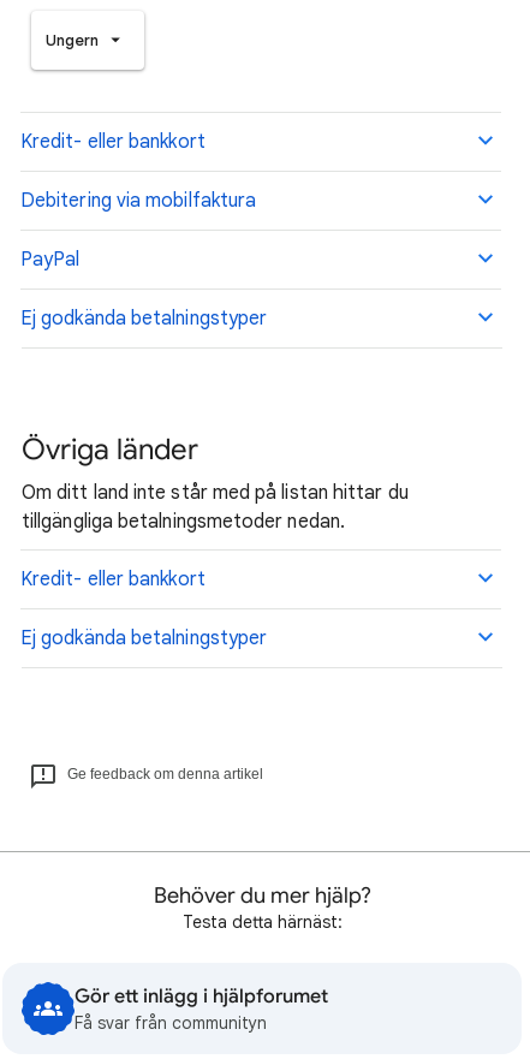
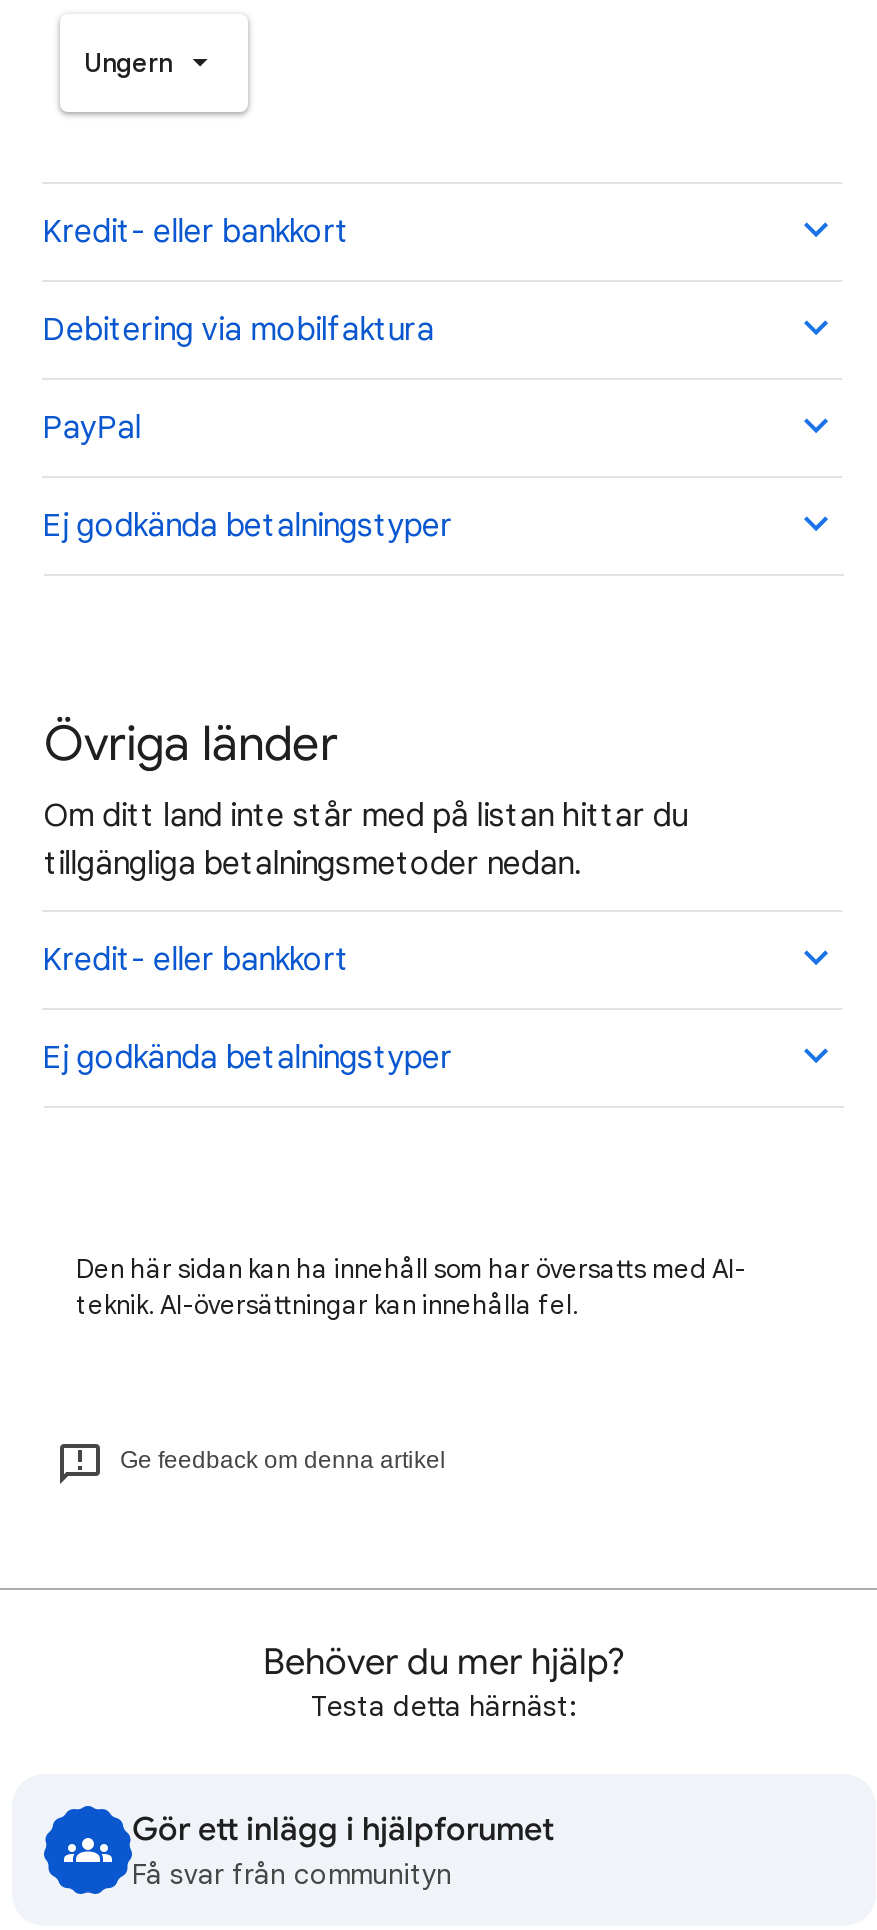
none -> [76,1253,746,1323] Den här sidan kan ha innehåll som har översatts med AI- | teknik. AI-översättningar kan innehålla fel.

